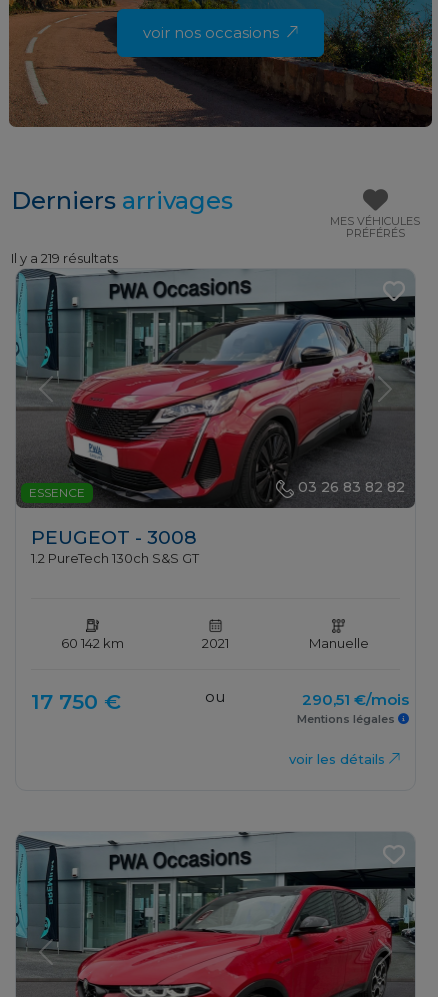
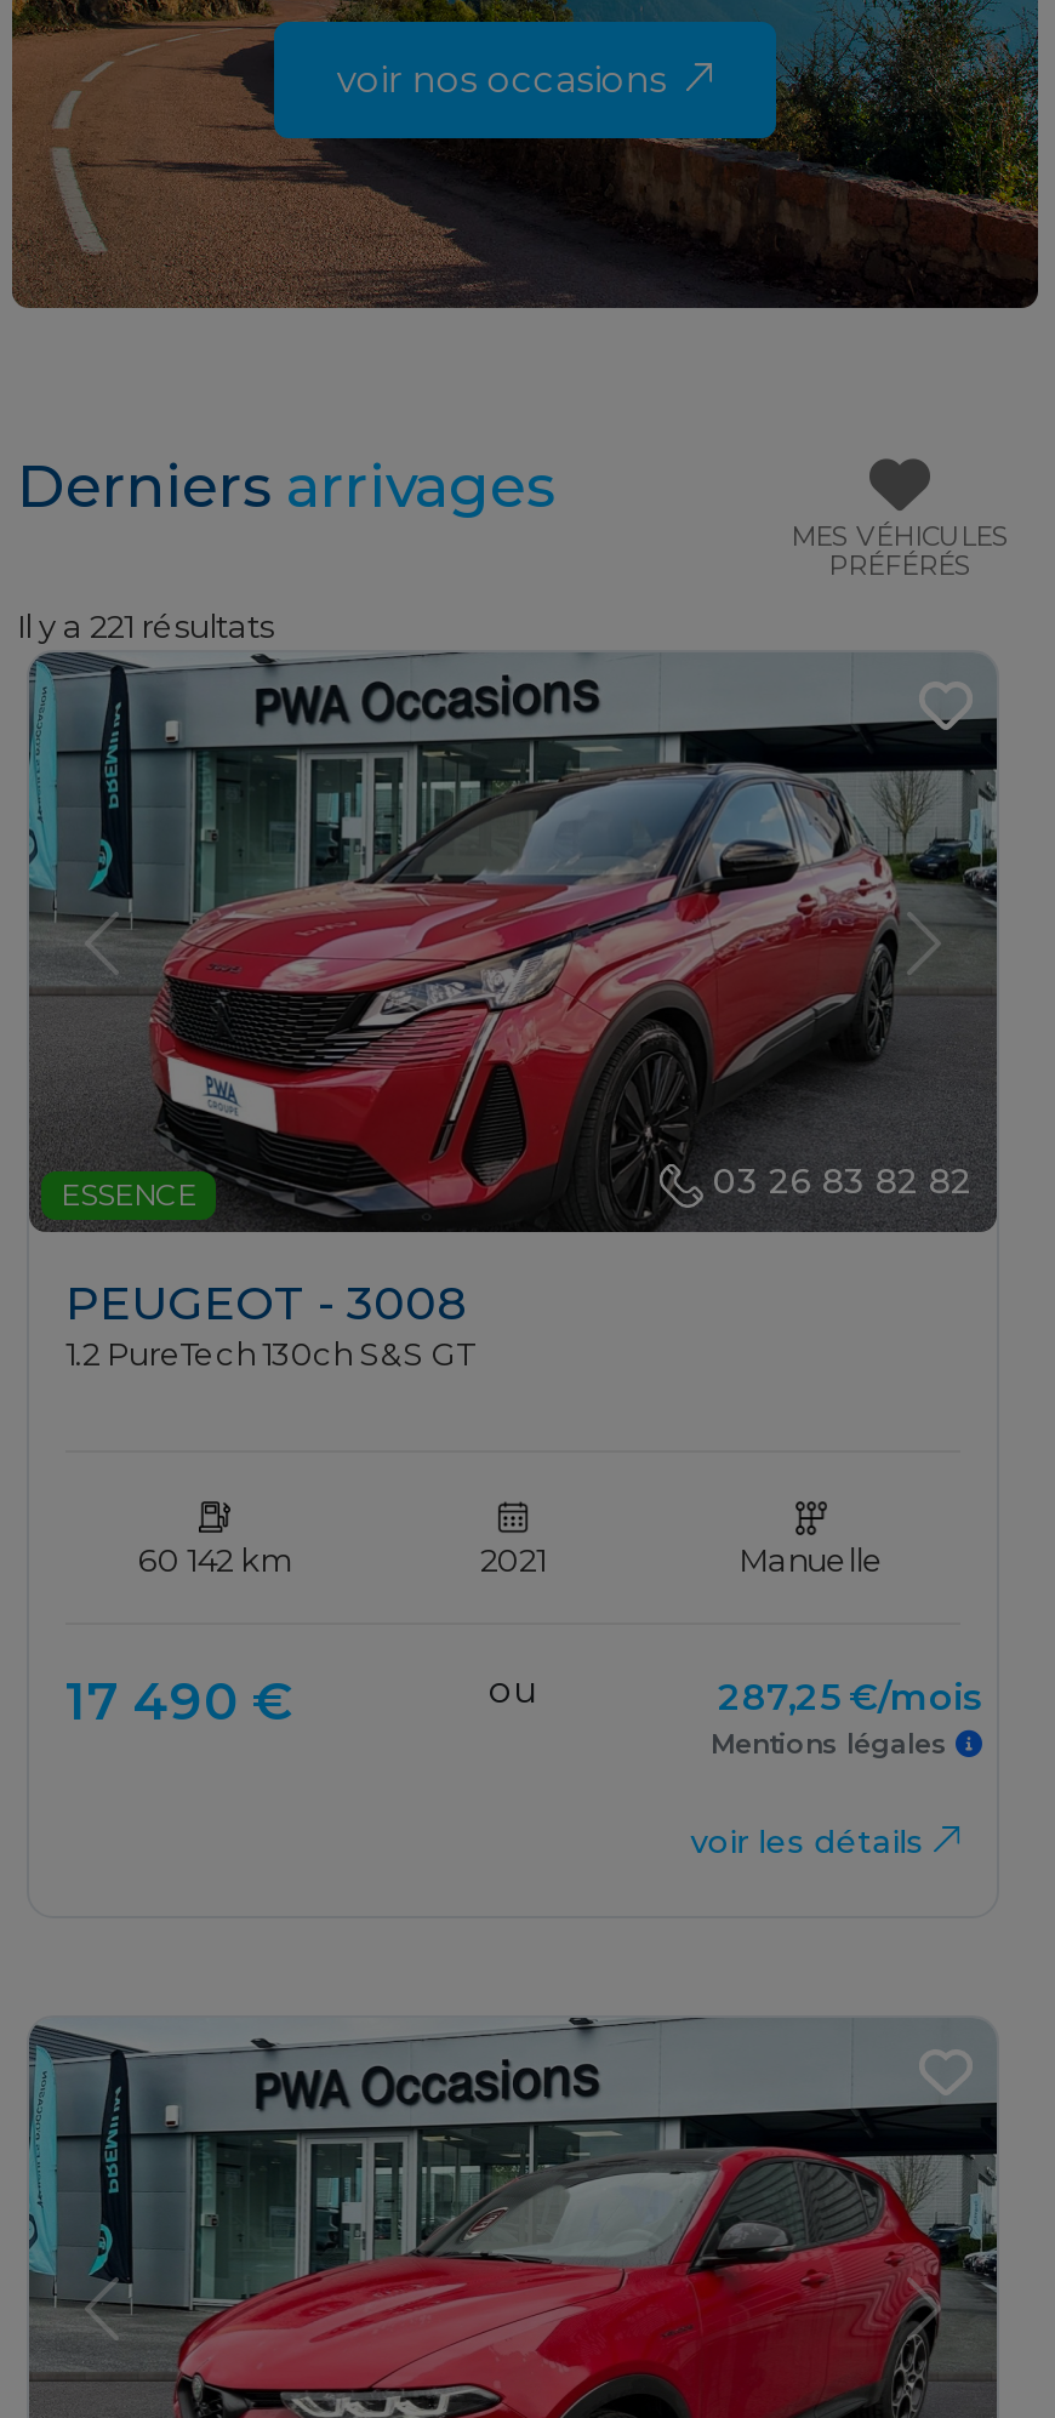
[11,250,118,266] Il y a 219 résultats -> [17,606,274,645] Il y a 221 résultats
[31,689,121,714] 17 750 € -> [65,1672,293,1733] 17 490 €
[302,690,409,709] 290,51 €/mois -> [718,1674,982,1720] 287,25 €/mois

